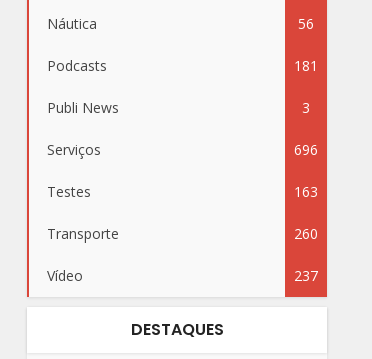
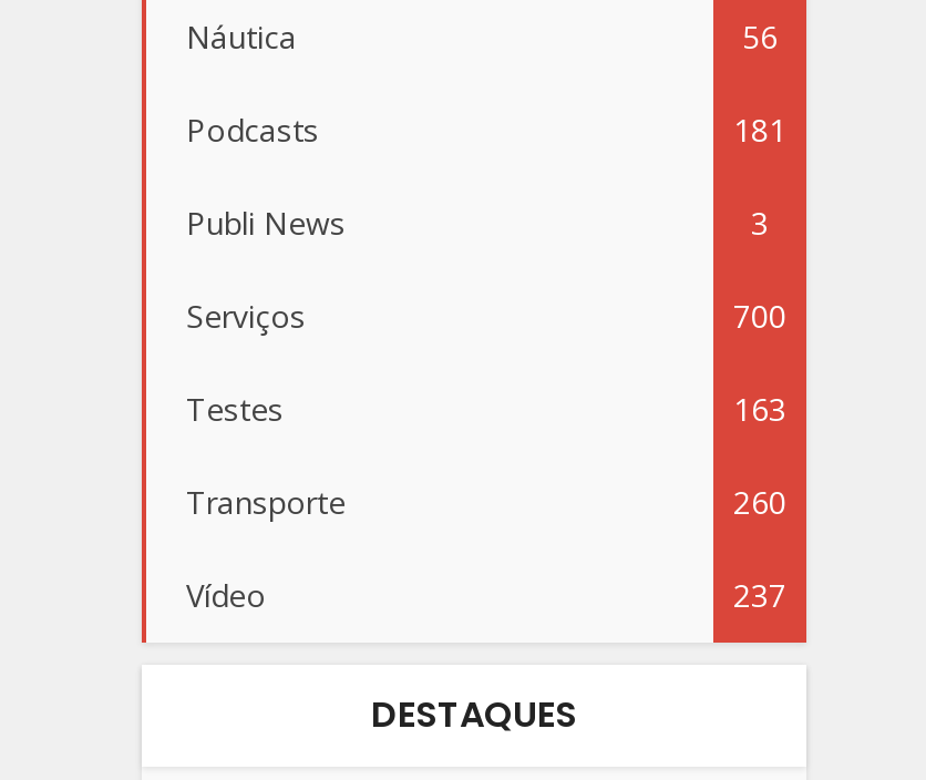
[294,140,318,159] 696 -> [733,295,786,337] 700

